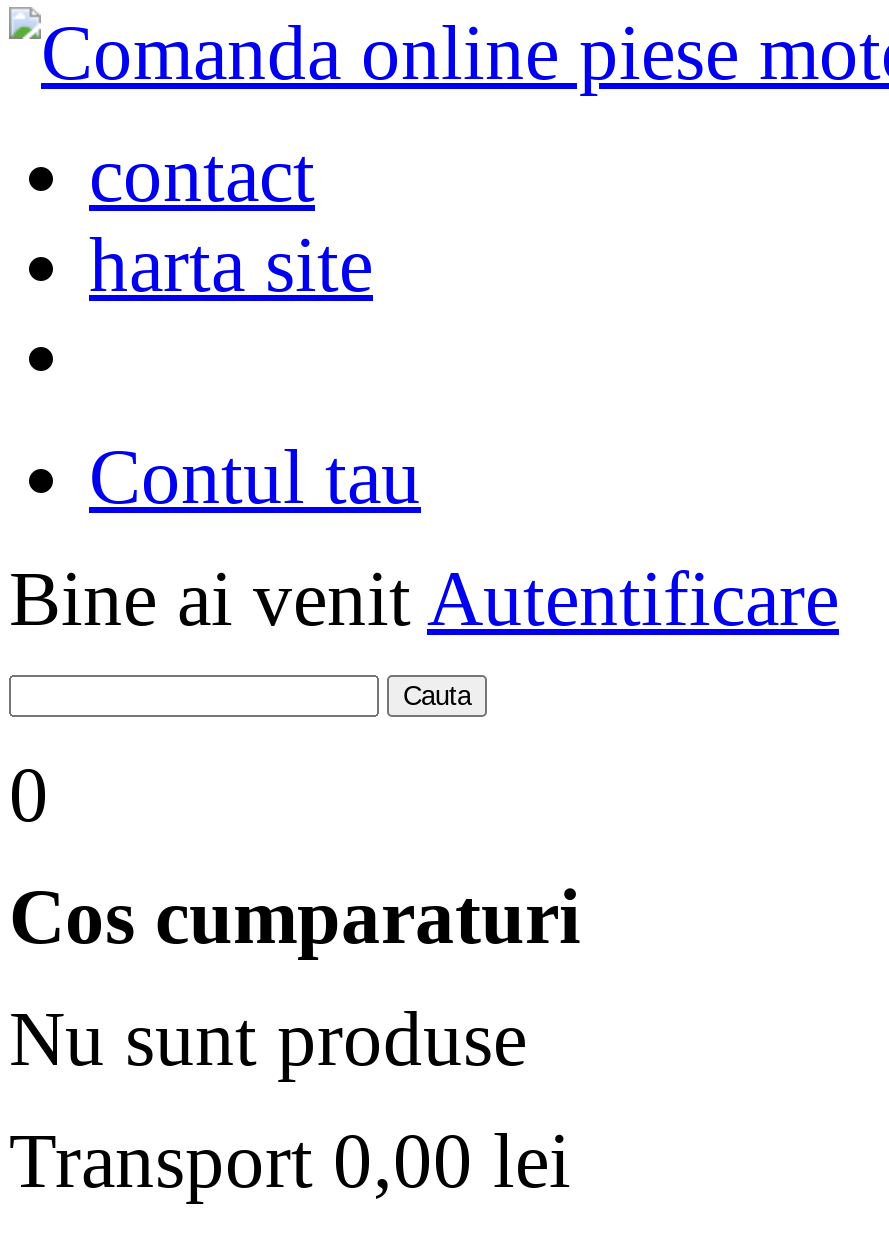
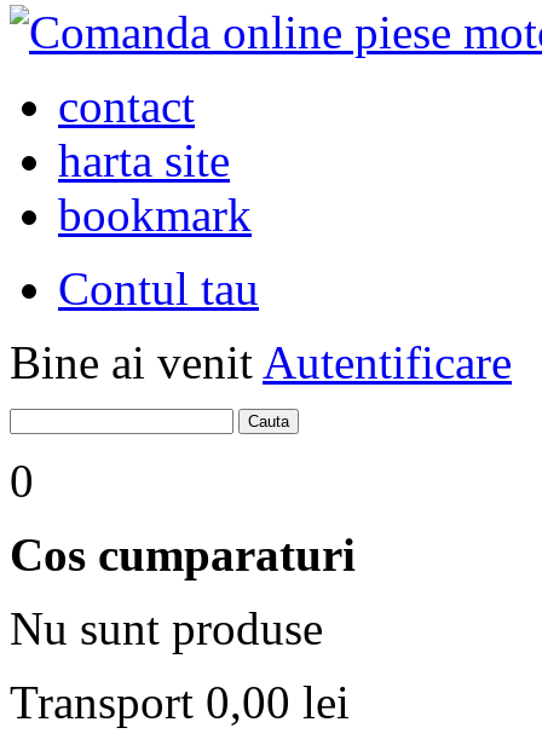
none -> [58,189,252,241] bookmark

